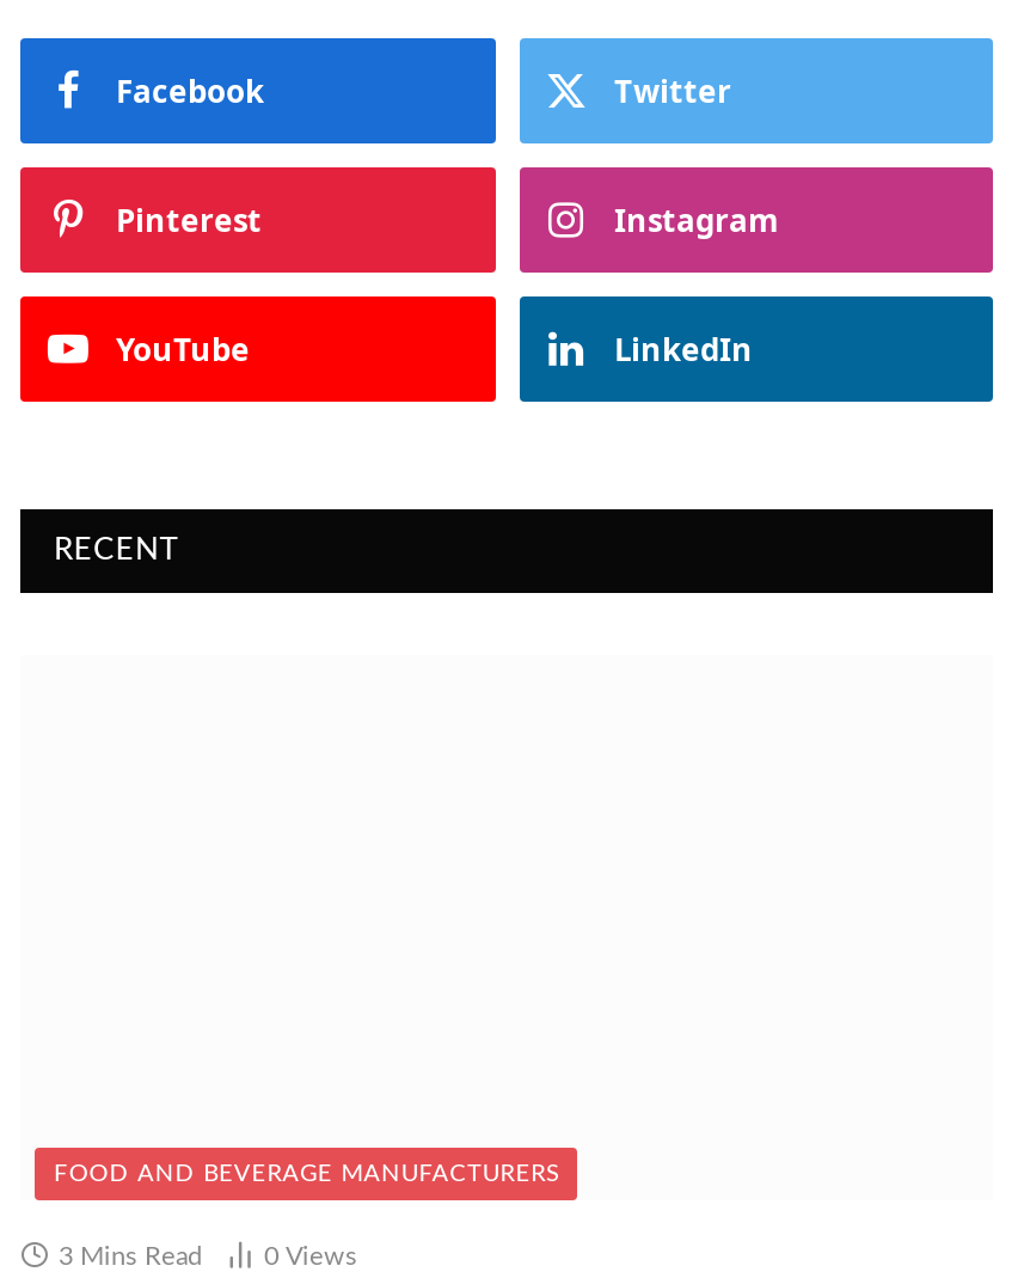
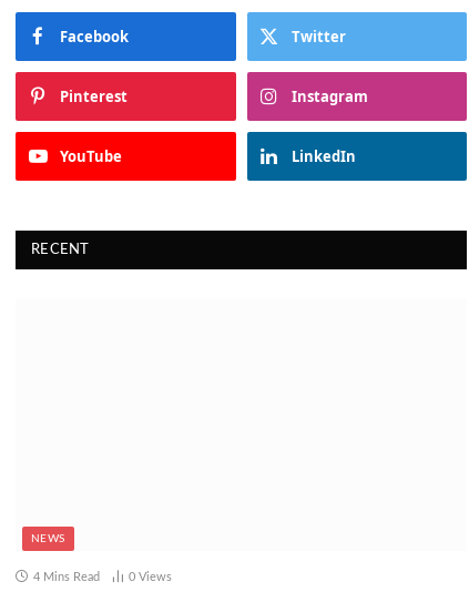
[54,1163,559,1187] FOOD AND BEVERAGE MANUFACTURERS -> [31,534,65,545] NEWS
[59,1244,202,1271] 3 Mins Read -> [33,571,100,584] 4 Mins Read

